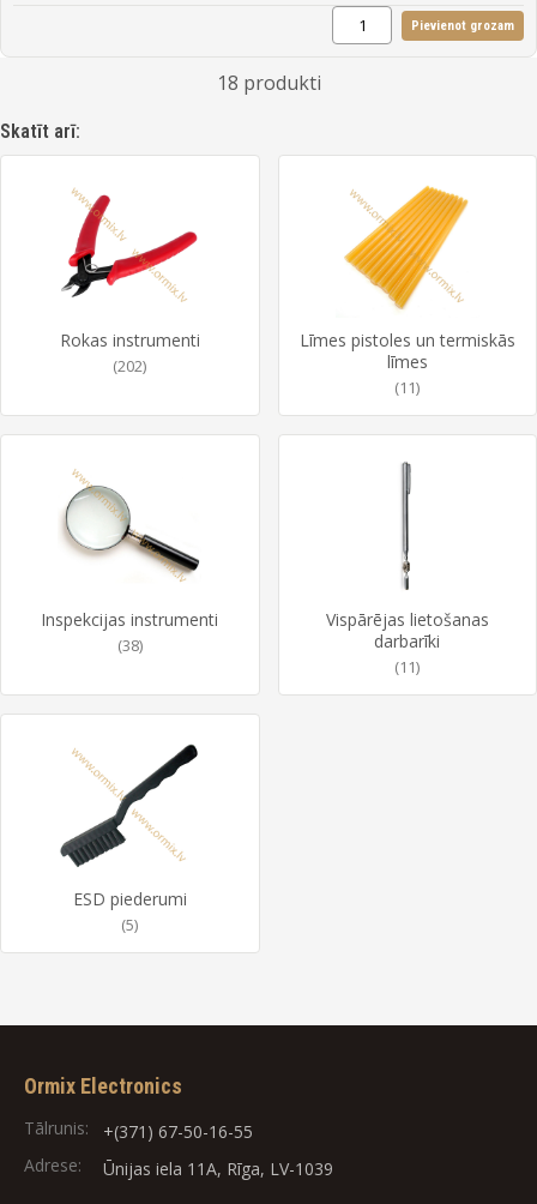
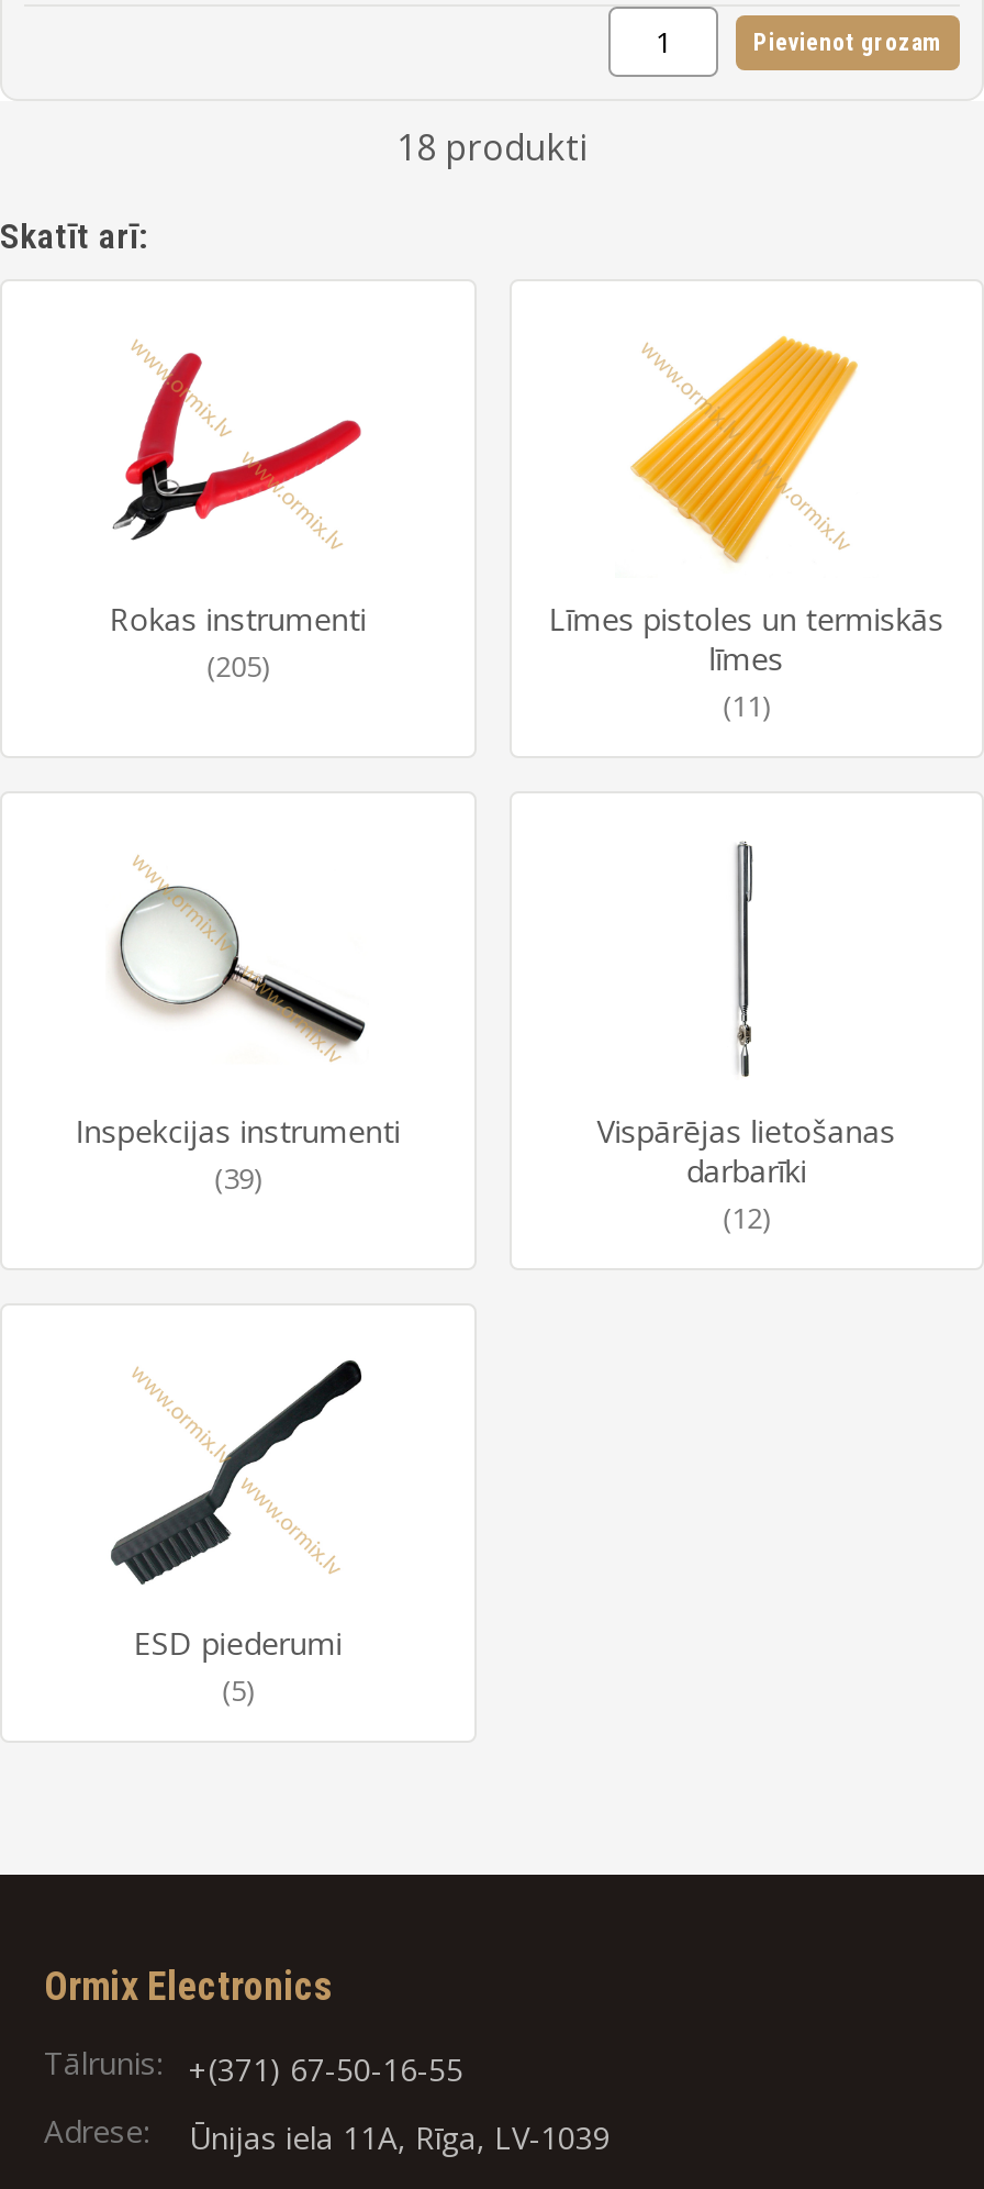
[113,355,146,377] (202) -> [207,646,268,686] (205)
[117,634,142,656] (38) -> [215,1158,261,1198] (39)
[395,656,420,678] (11) -> [723,1198,769,1237] (12)

